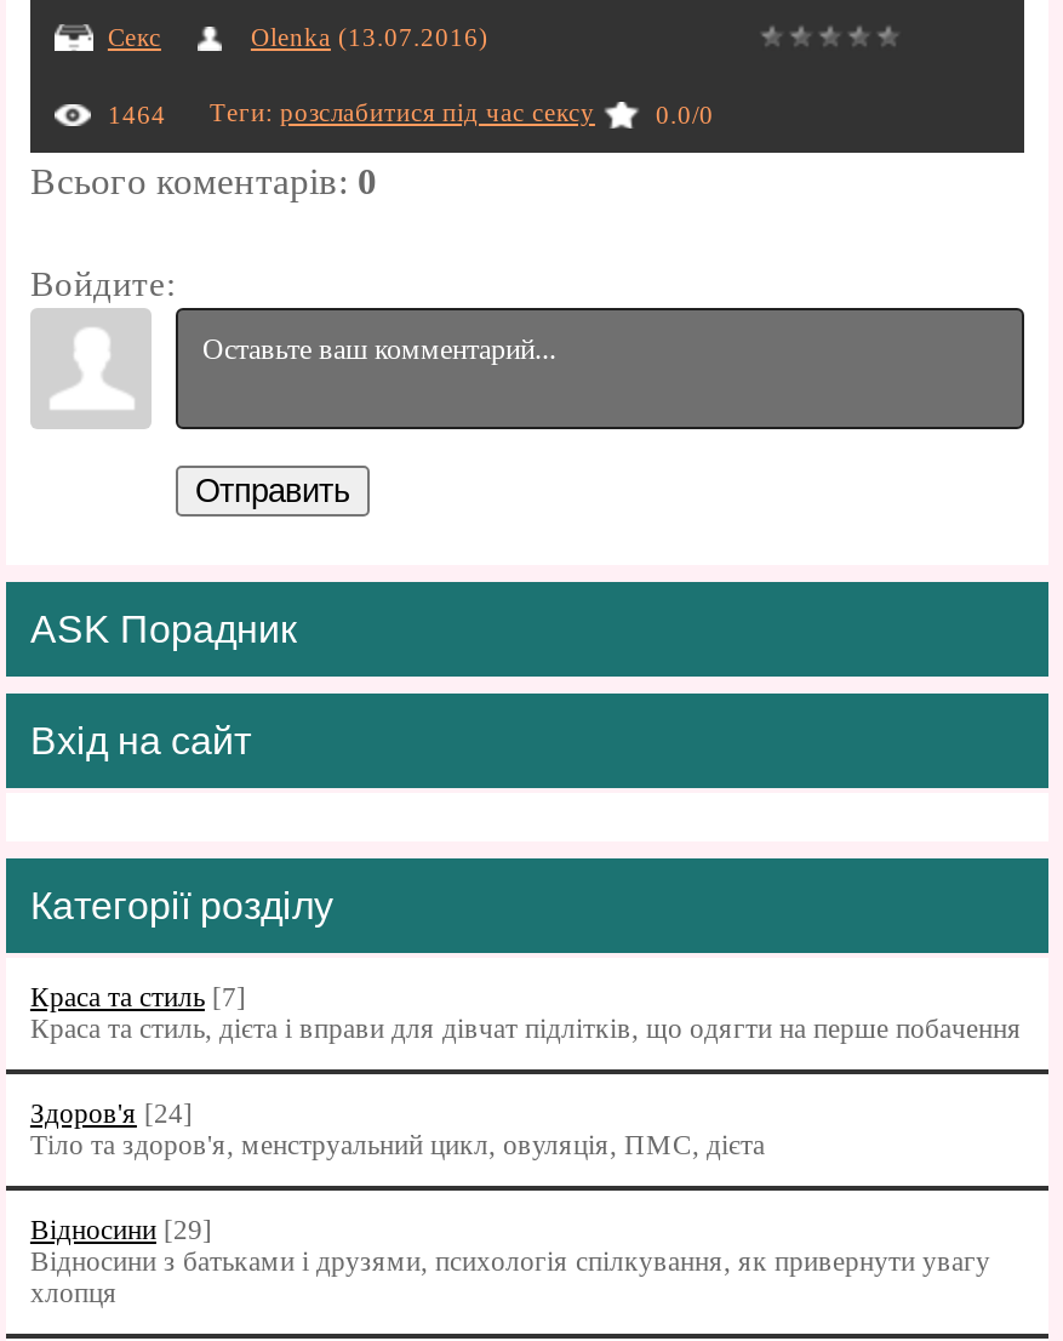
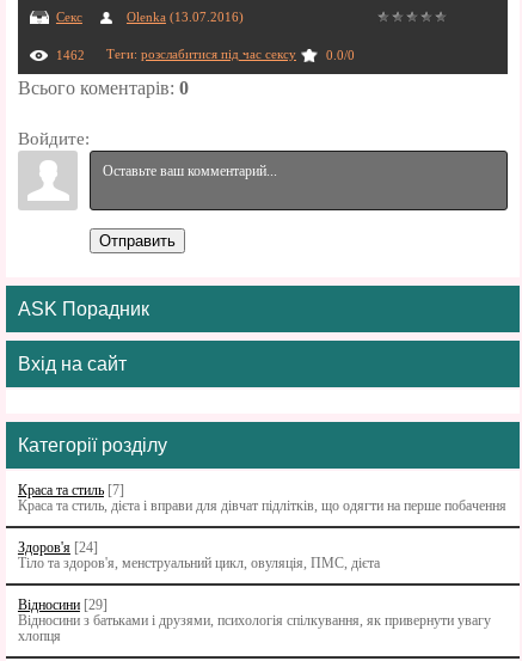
[108,99,595,129] 1464 Теги: розслабитися під час сексу -> [56,48,296,62] 1462 Теги: розслабитися під час сексу

